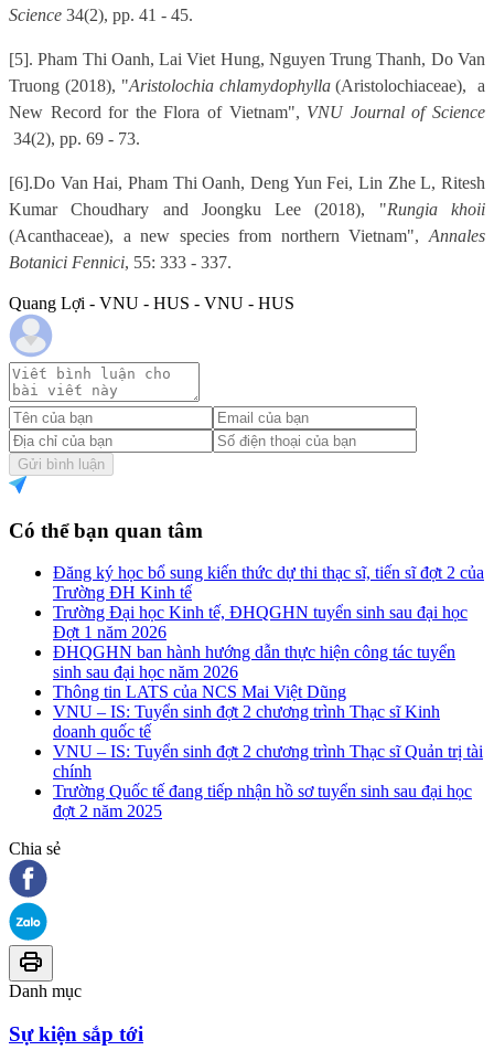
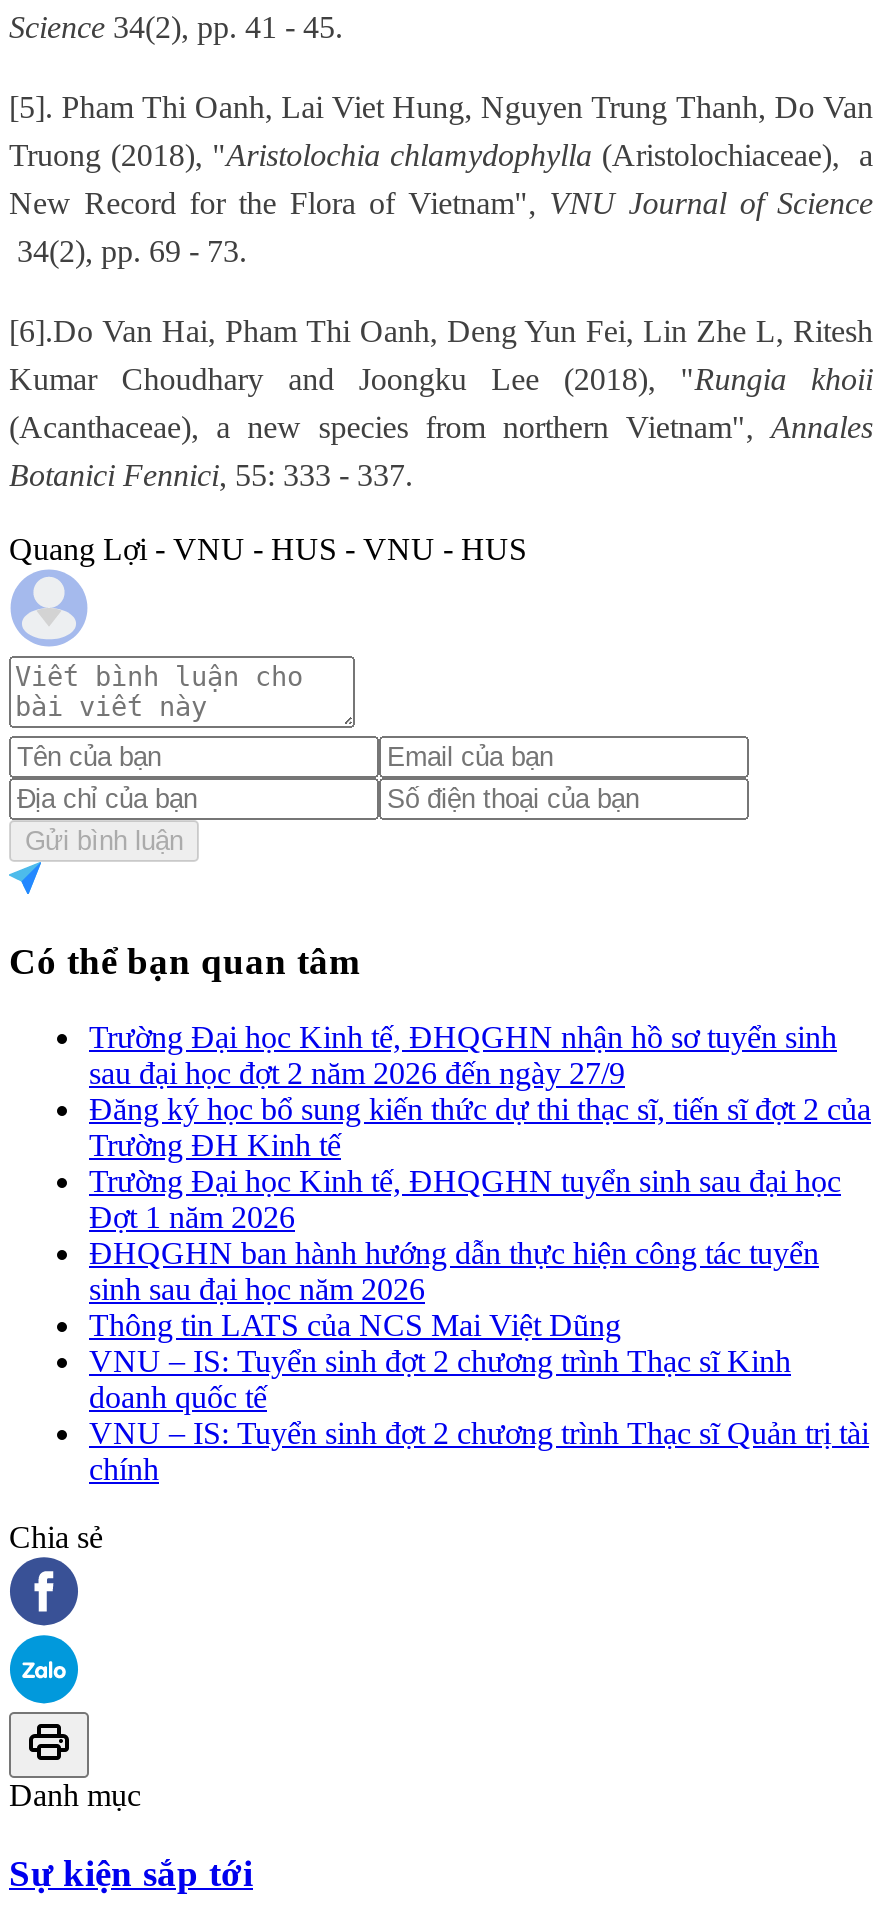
none -> [89,1020,837,1090] Trường Đại học Kinh tế, ĐHQGHN nhận hồ sơ tuyển sinh | sau đại học đợt 2 năm 2026 đến ngày 27/9
moved [53,563,484,781] -> [89,1092,871,1486]: Đăng ký học bổ sung kiến thức dự thi thạc sĩ, tiến sĩ đợt 2 của | Trường ĐH Kinh tế | Trường Đại học Kinh tế, ĐHQGHN tuyển sinh sau đại học | ... | VNU – IS: Tuyển sinh đợt 2 chương trình Thạc sĩ Quản trị tài | chính
[53,782,472,821] Trường Quốc tế đang tiếp nhận hồ sơ tuyển sinh sau đại học | đợt 2 năm 2025 -> none

